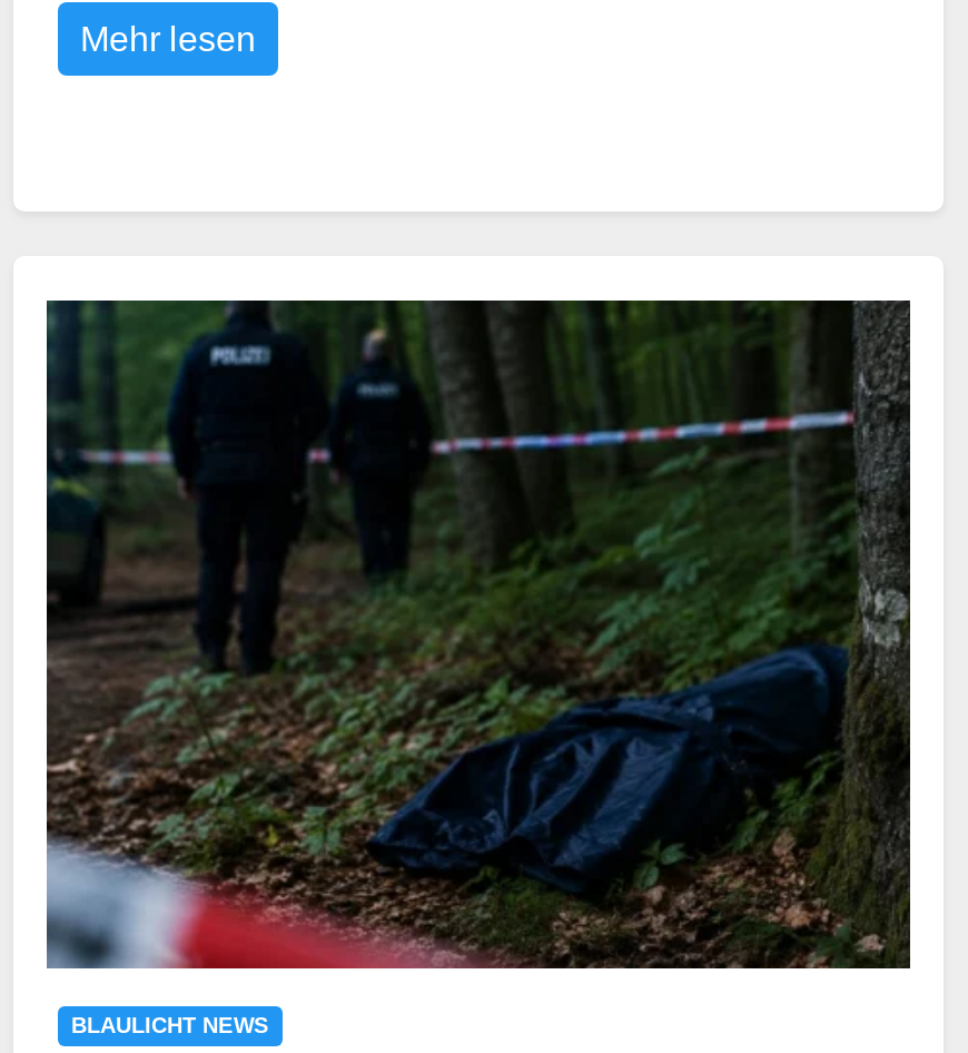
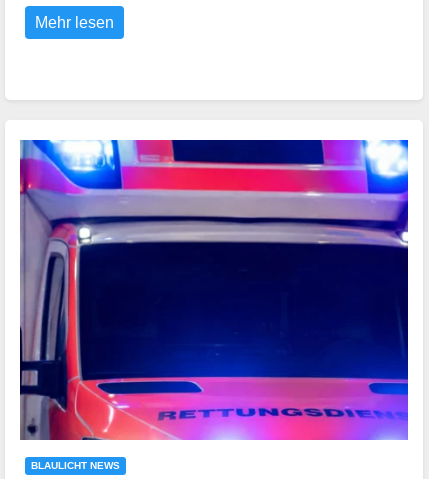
[45,298,912,971] [image] -> [19,139,409,441] [image]

